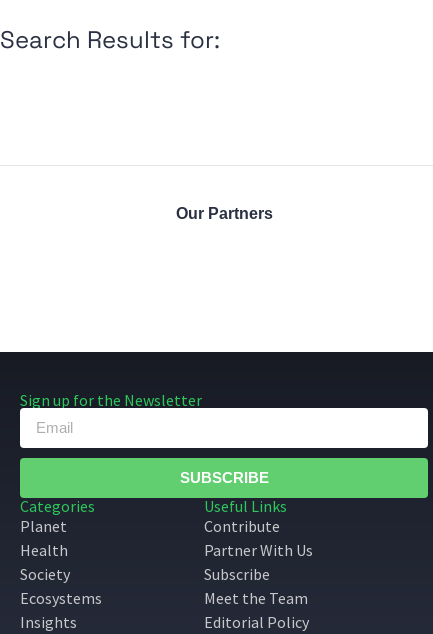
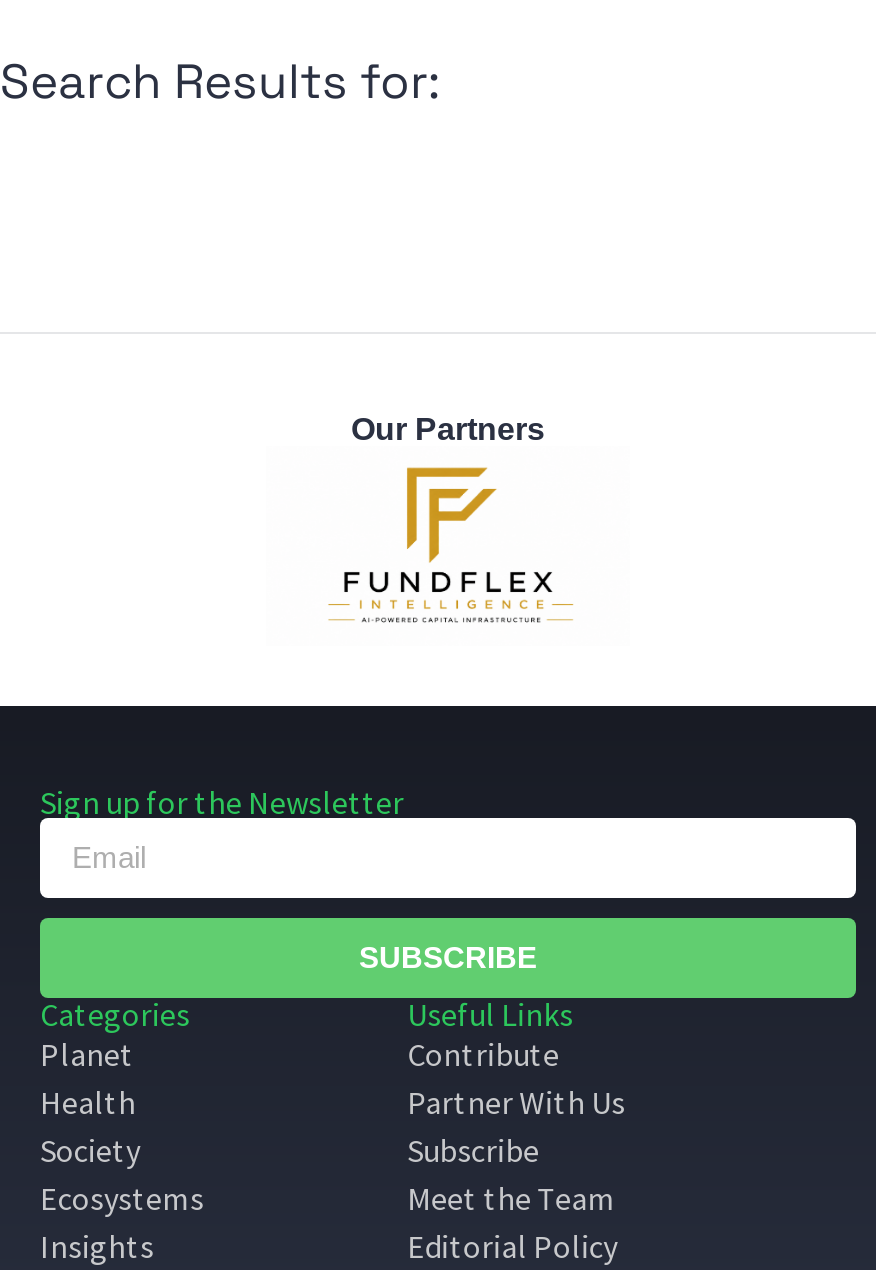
none -> [328,466,572,624] [image]

